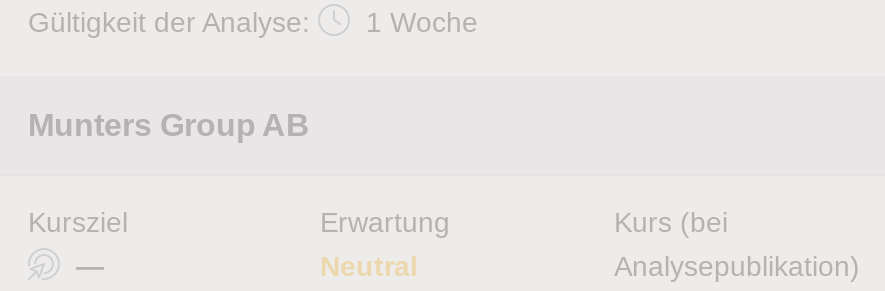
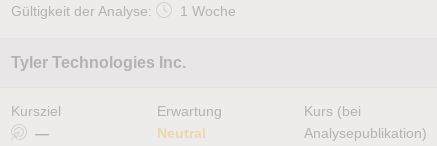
[28,108,310,142] Munters Group AB -> [11,54,186,71] Tyler Technologies Inc.

